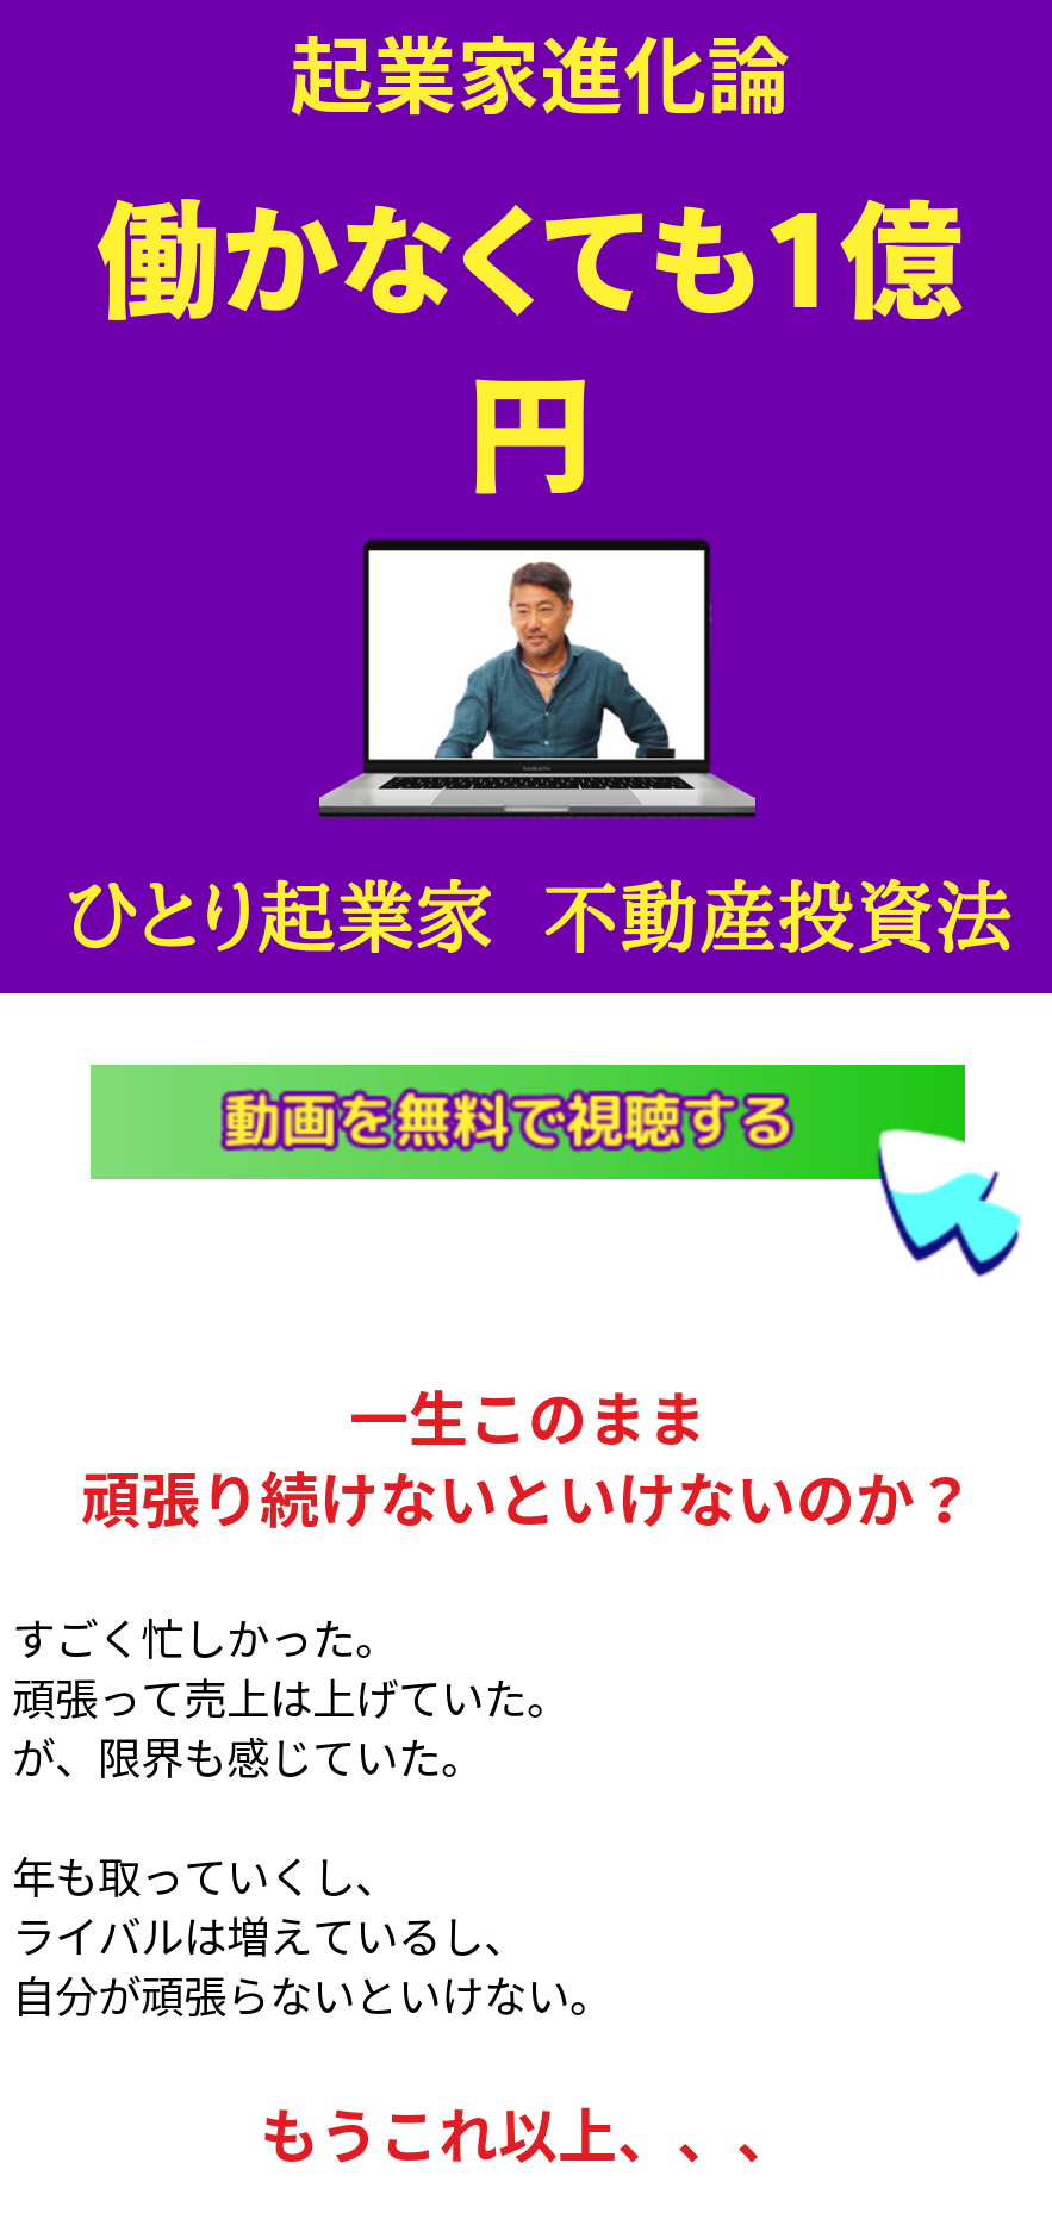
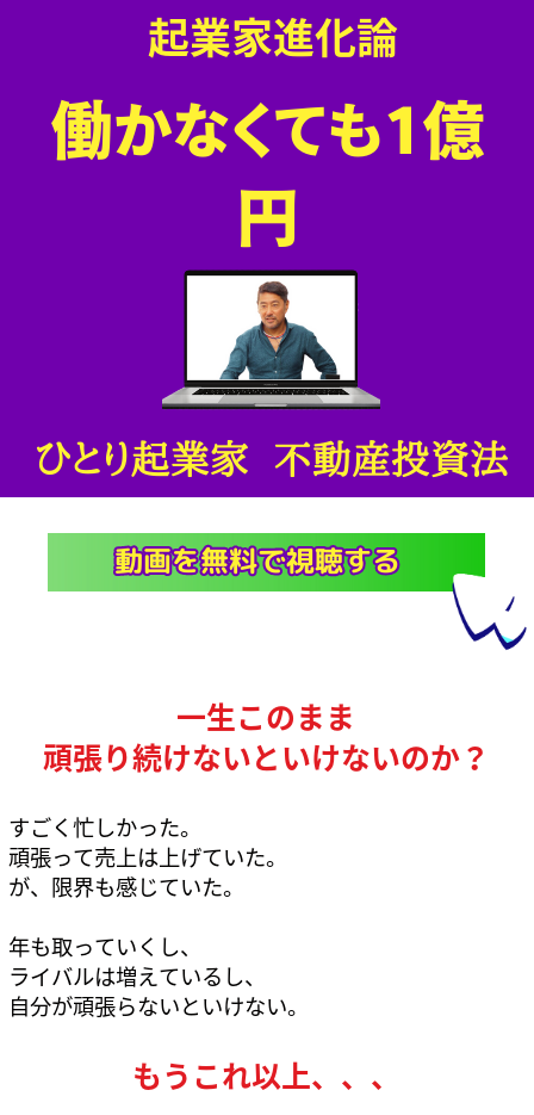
[877,1127,1022,1284] [image] -> [442,572,528,651] [image]

